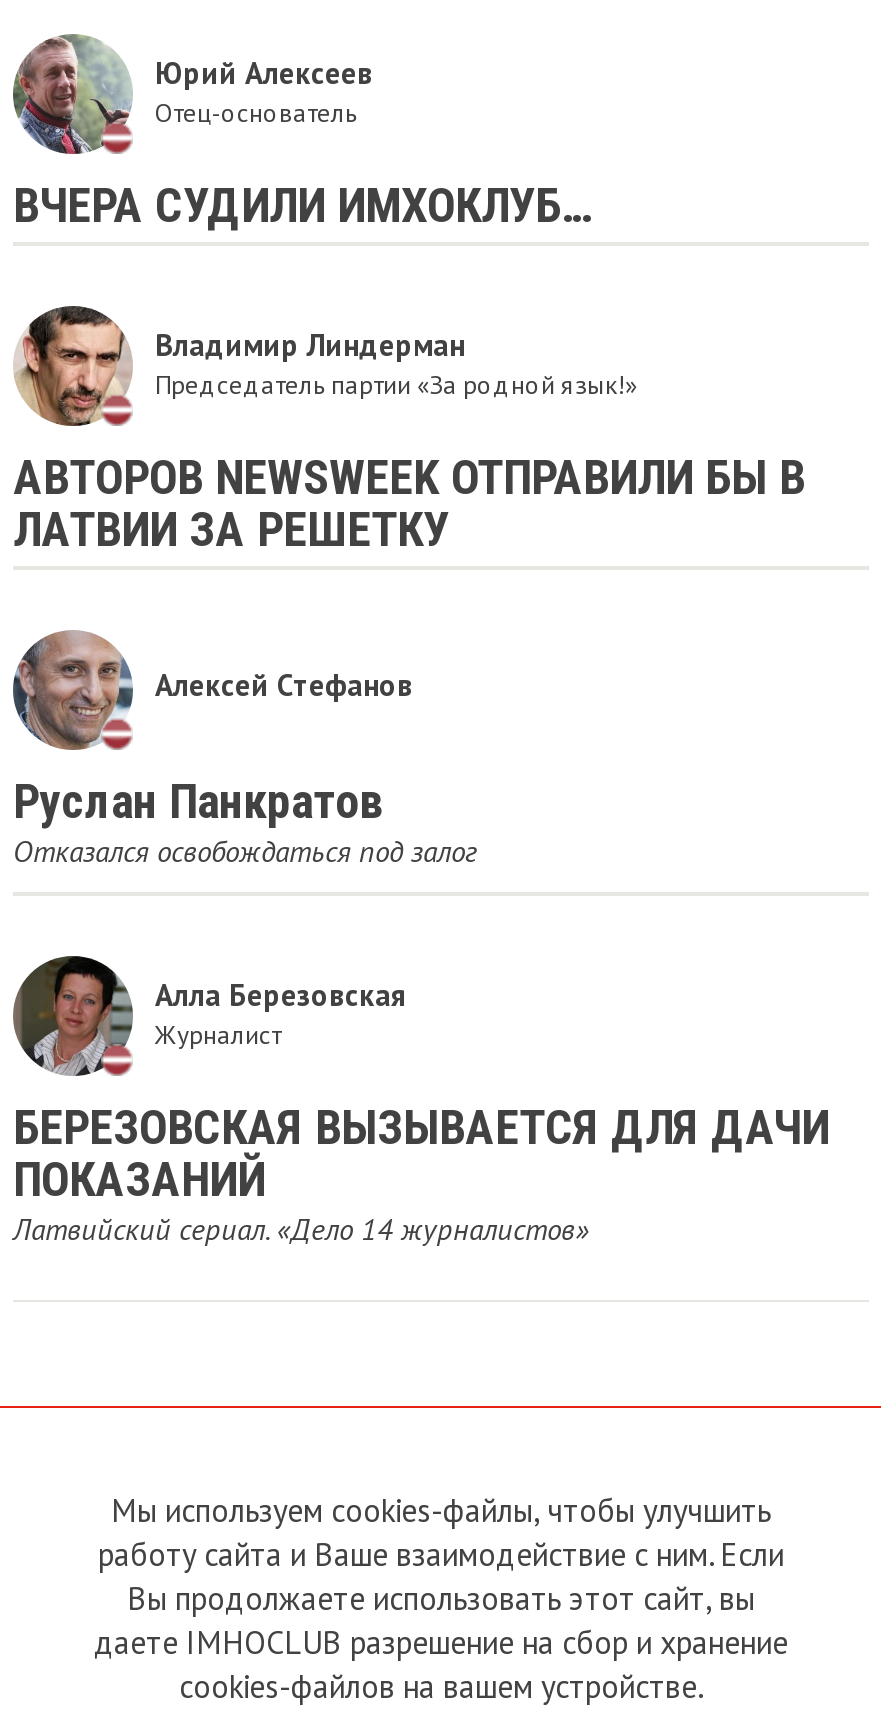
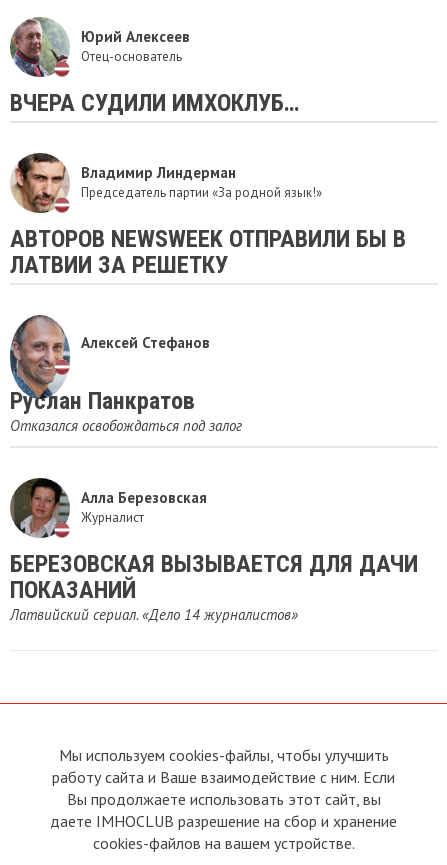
[11,630,133,770] [image] -> [9,315,71,385] [image]

